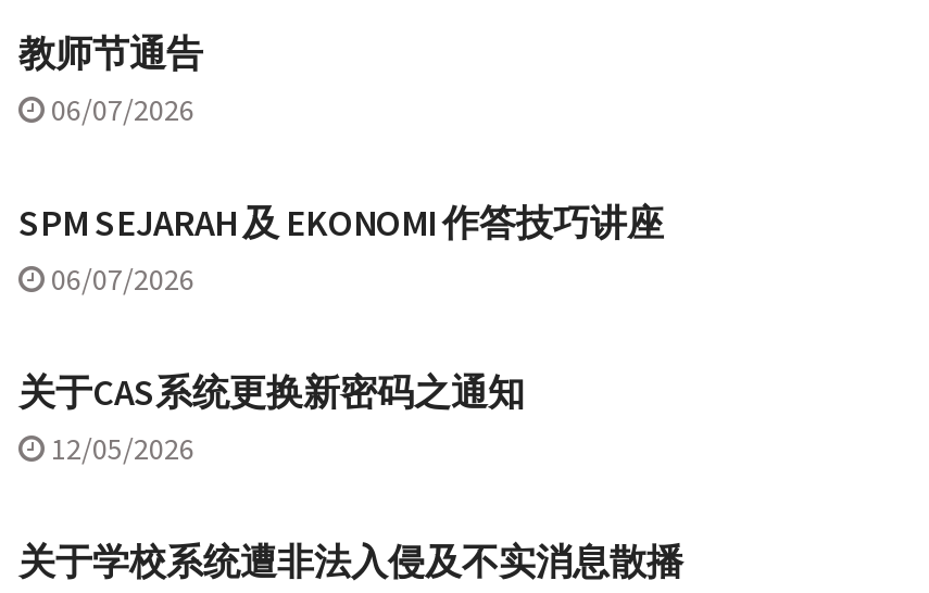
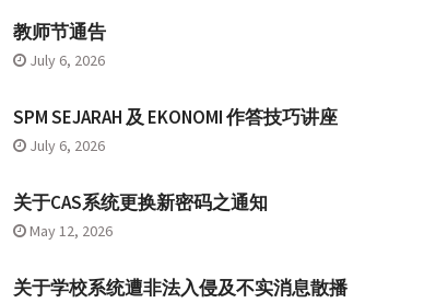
[51,90,194,129] 06/07/2026 -> [30,50,105,69] July 6, 2026
[51,260,194,299] 06/07/2026 -> [30,135,105,155] July 6, 2026
[51,429,194,468] 12/05/2026 -> [30,220,113,240] May 12, 2026

